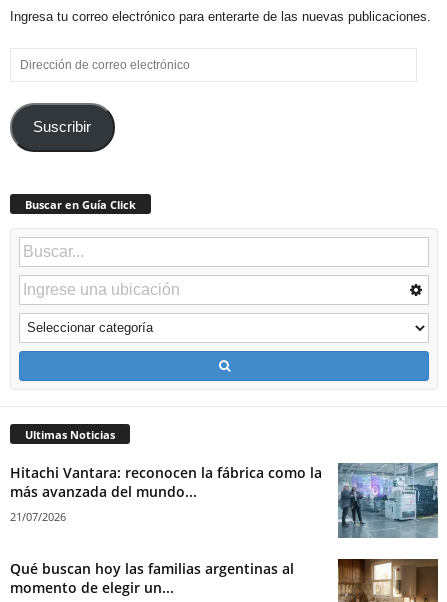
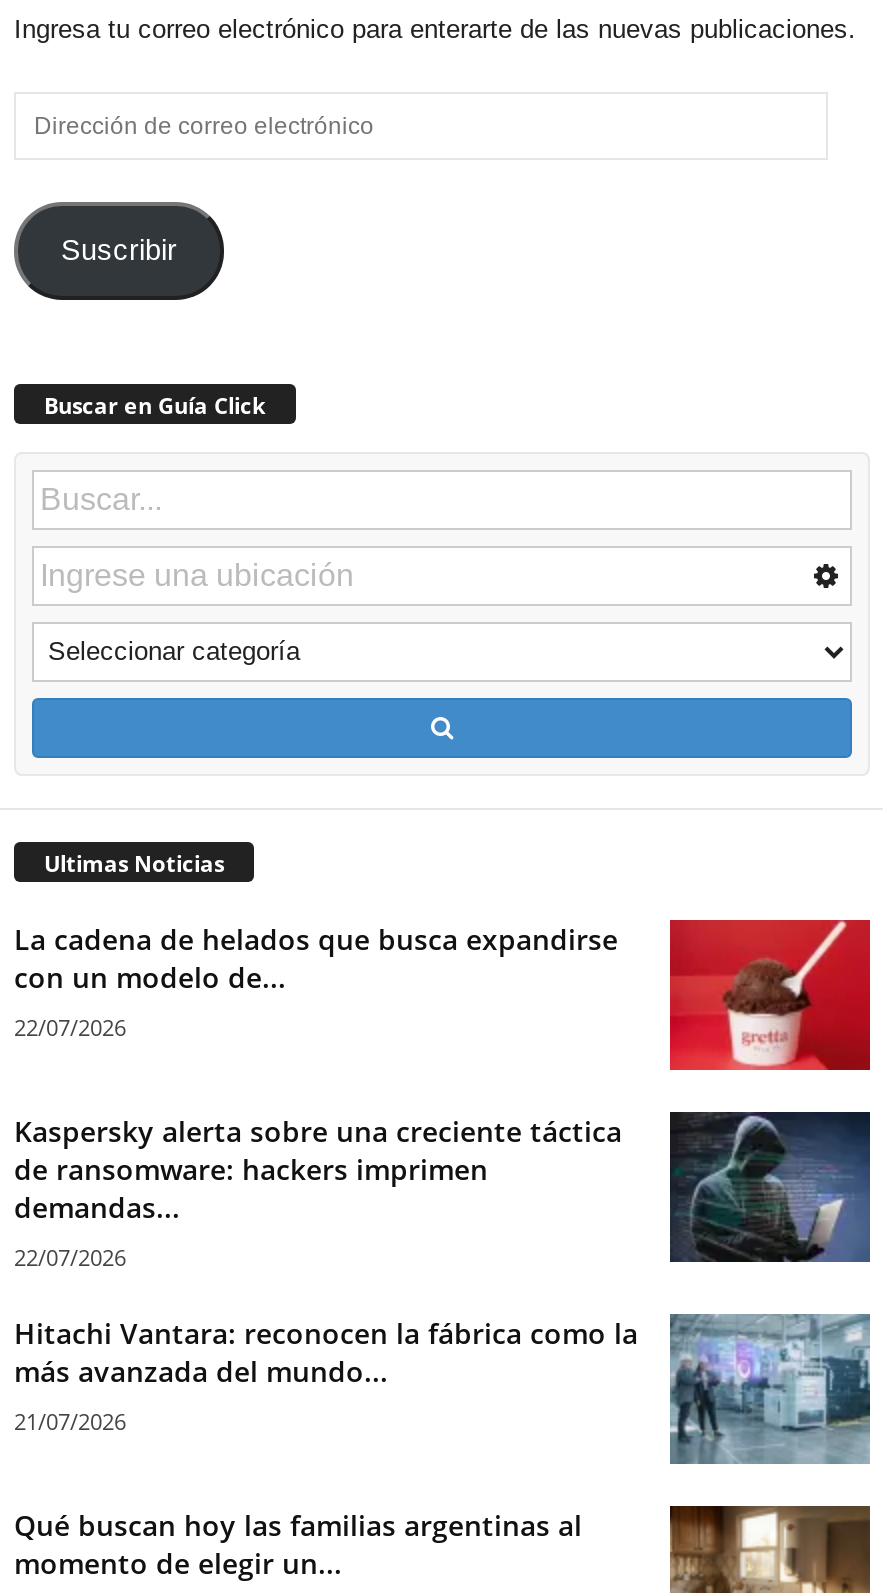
none -> [14,917,872,1273] [image] | La cadena de helados que busca expandirse | con un modelo de... | 22/07/2026 | Kaspersky alerta sobre una creciente táctica | de ransomware: hackers imprimen | demandas... | 22/07/2026
none -> [668,1109,872,1265] [image]

